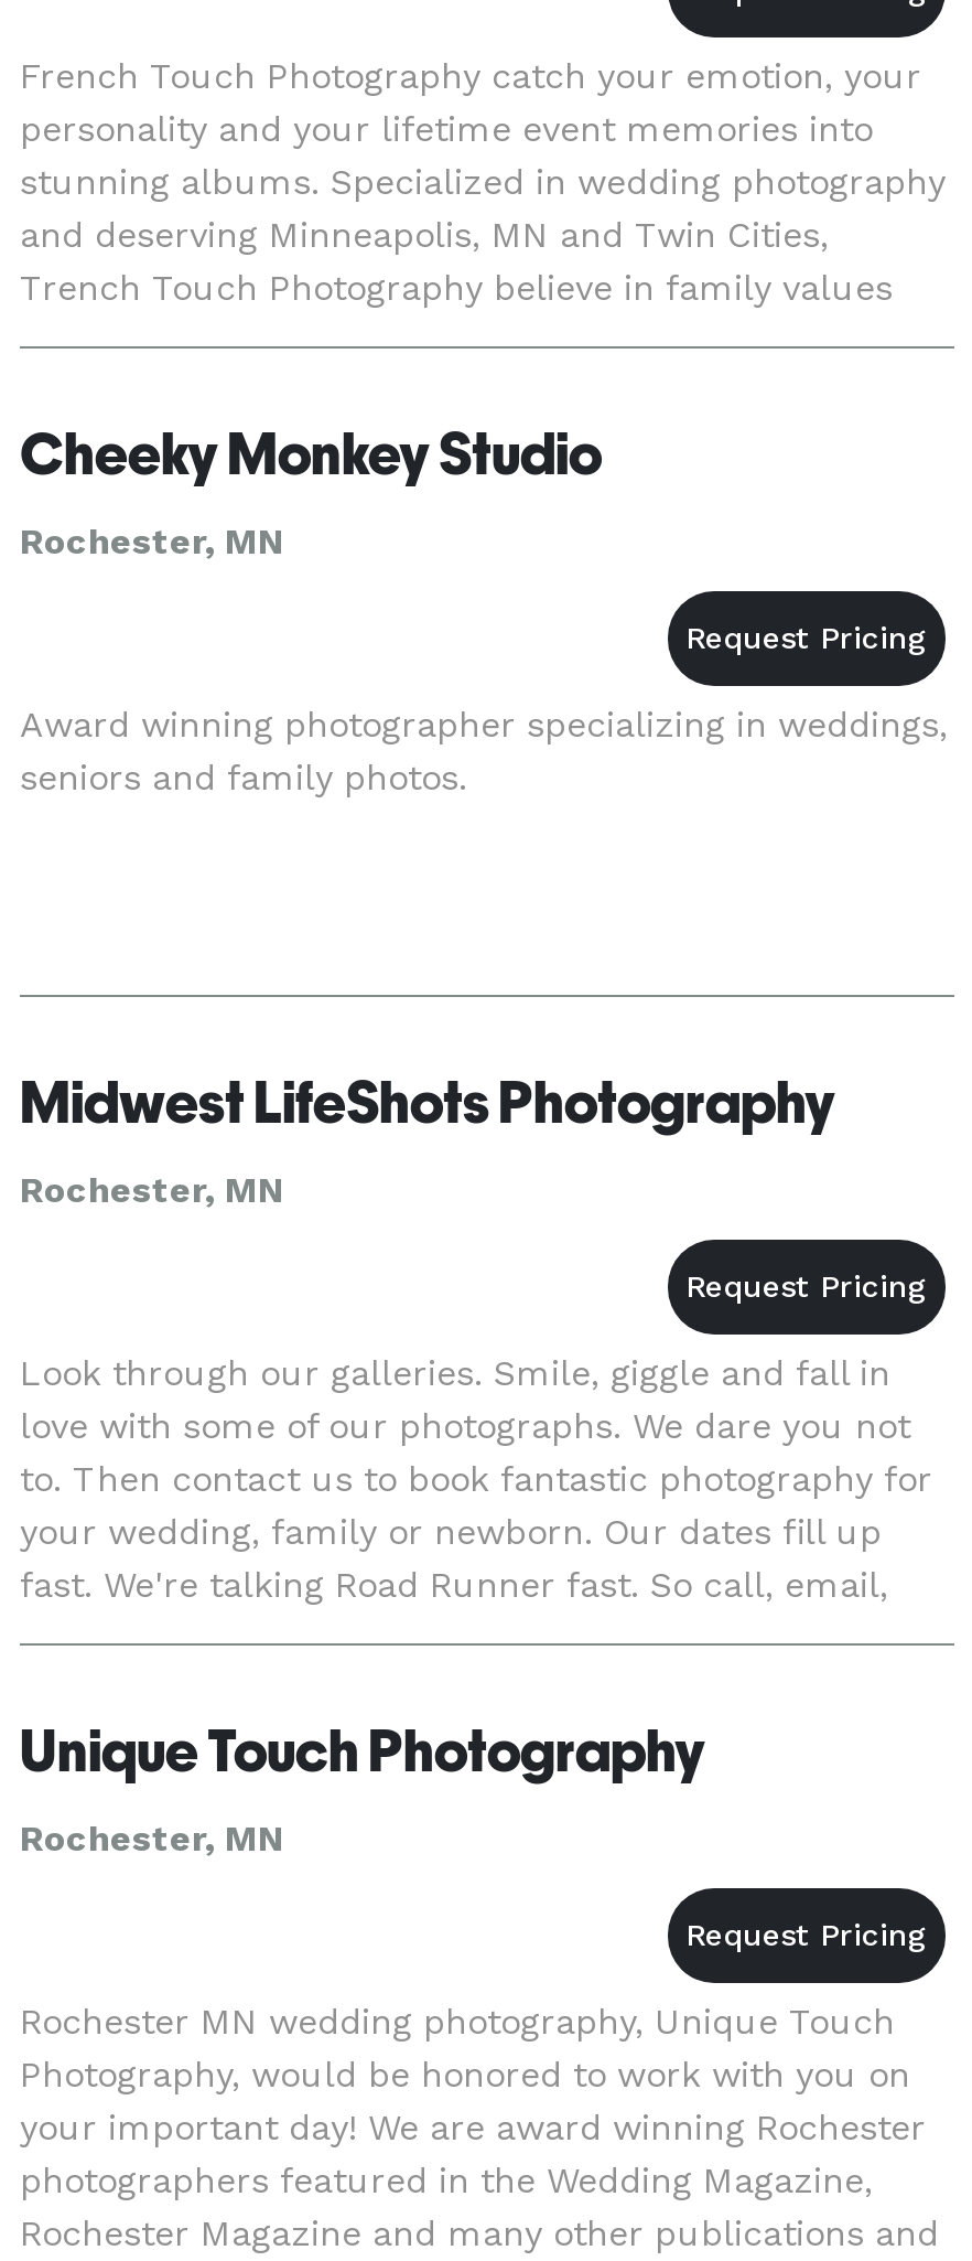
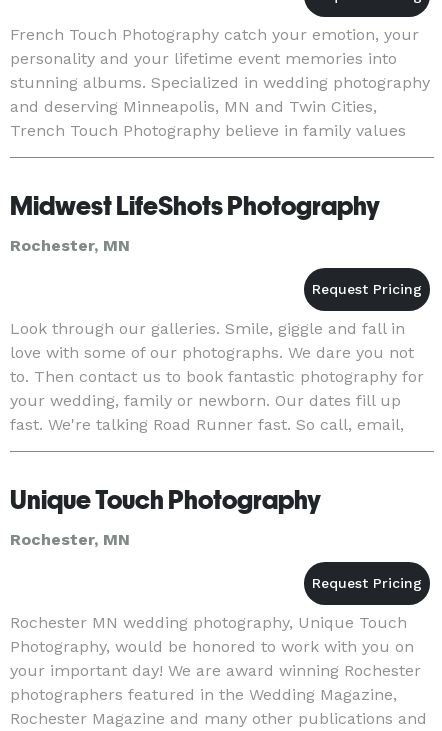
[20,421,602,562] Cheeky Monkey Studio | Rochester, MN -> none
[20,703,948,798] Award winning photographer specializing in weddings, | seniors and family photos. -> none

